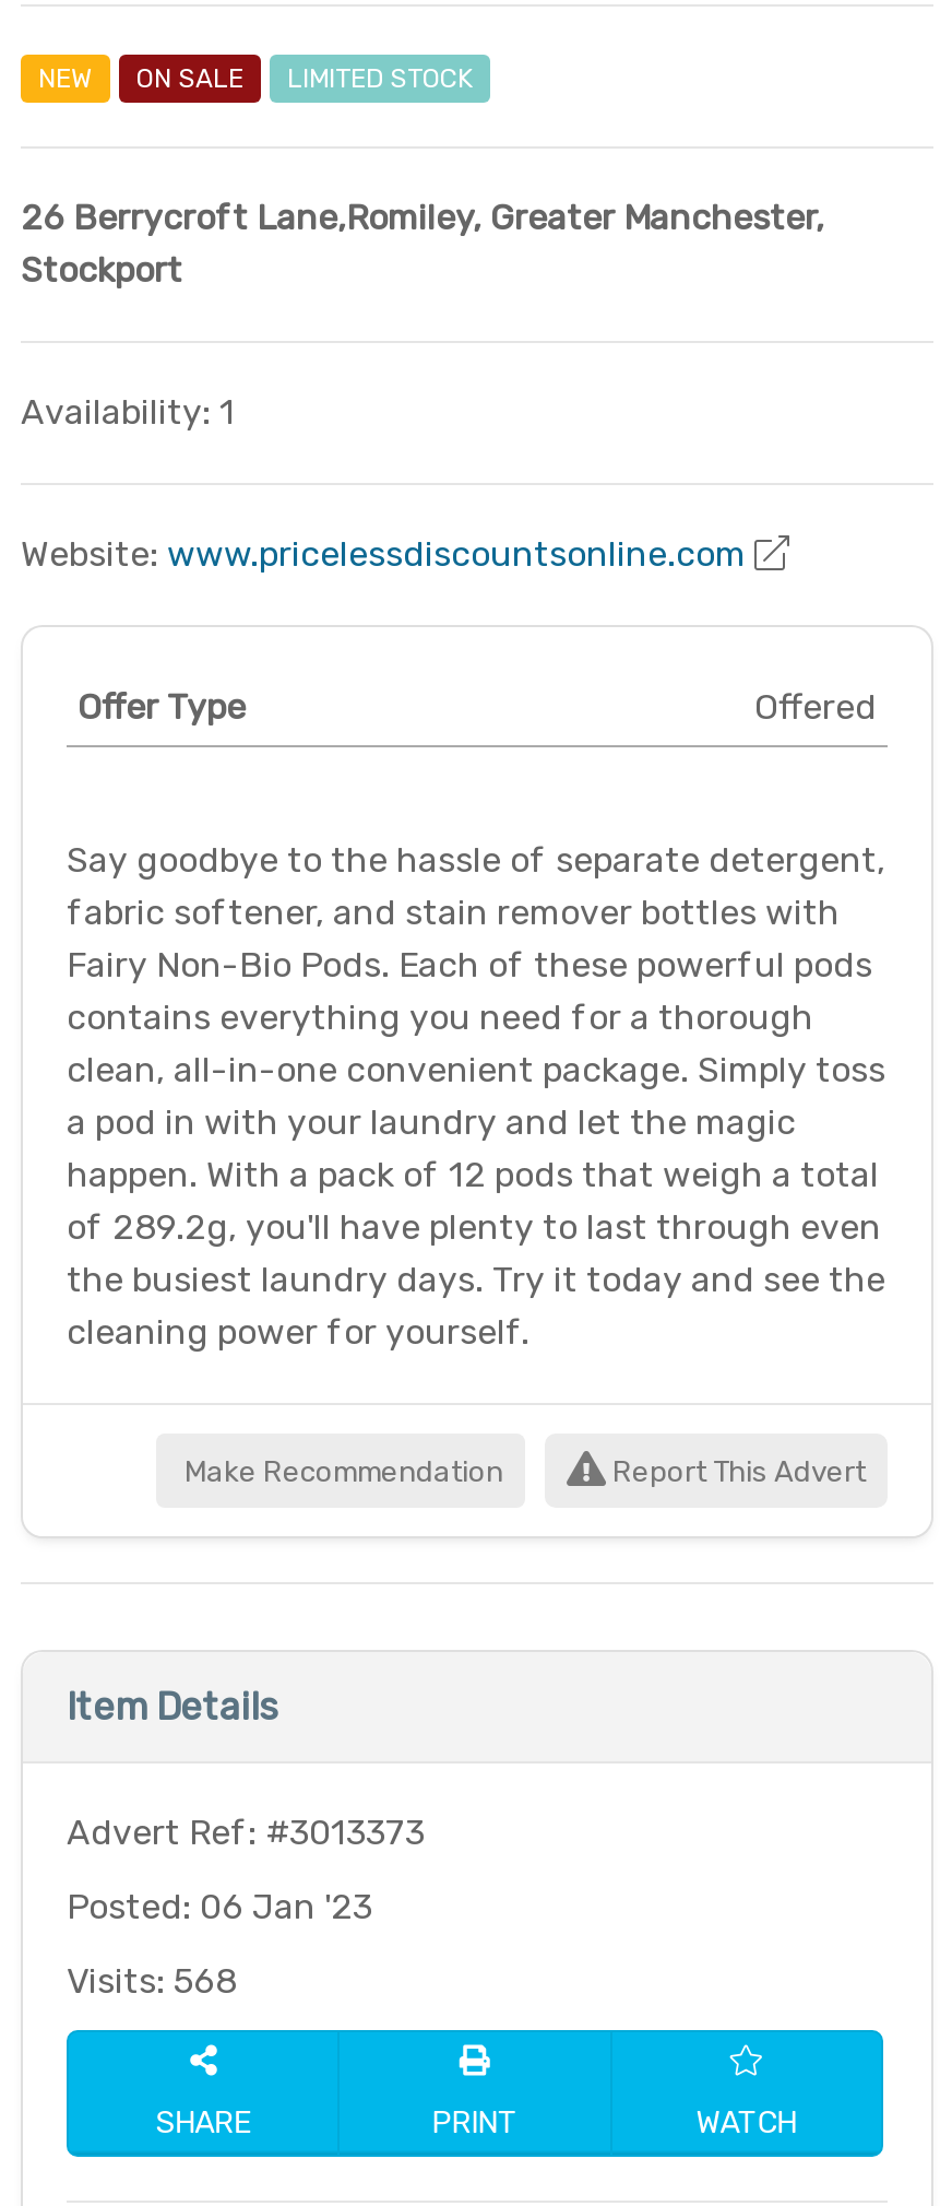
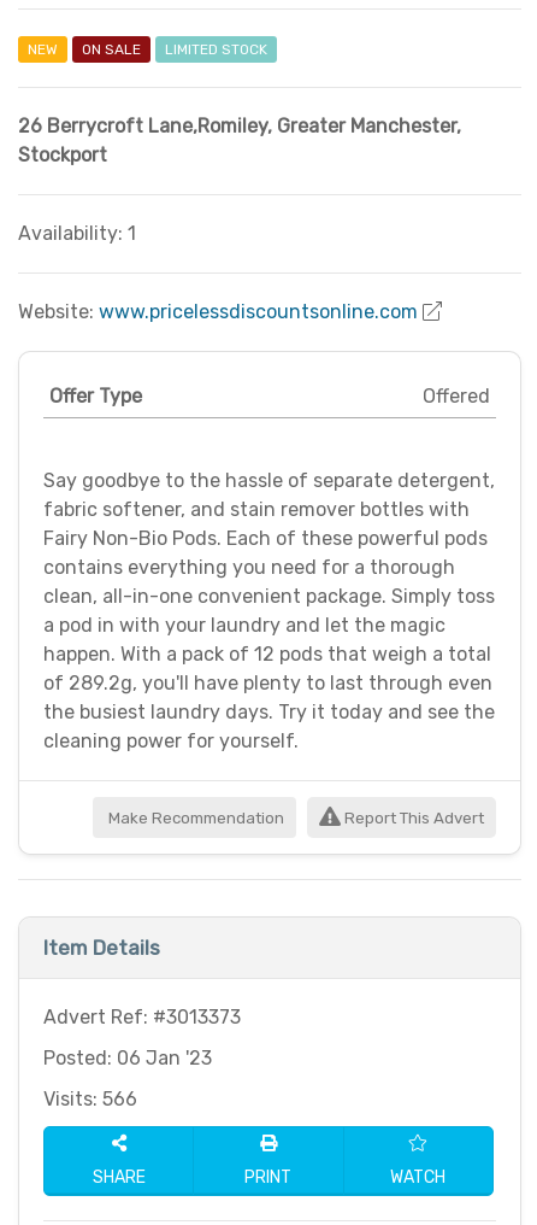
[67,1961,237,2003] Visits: 568 -> [43,1088,137,1111] Visits: 566

